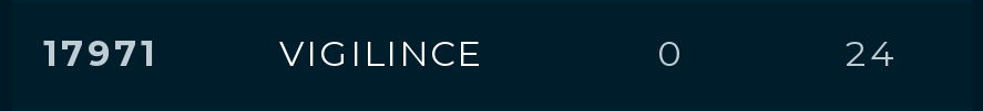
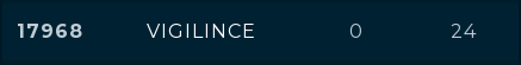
[43,33,158,75] 17971 -> [17,20,83,43] 17968

